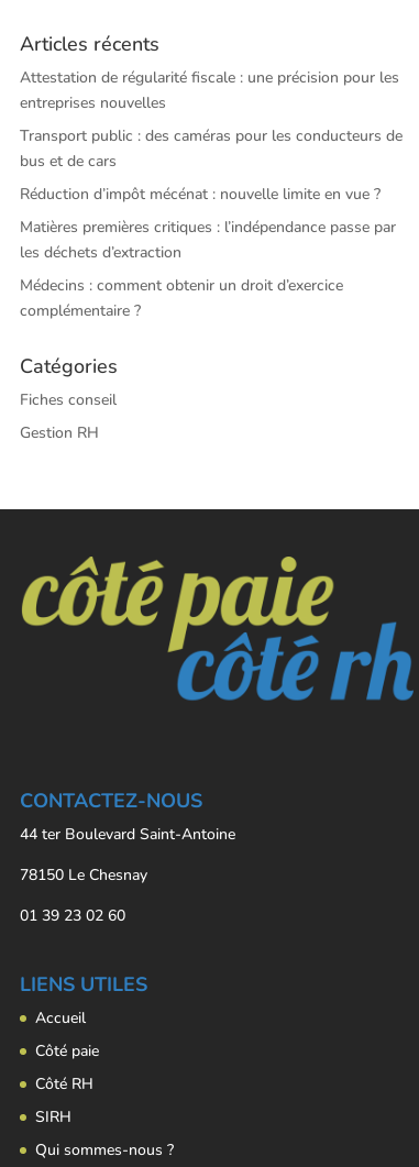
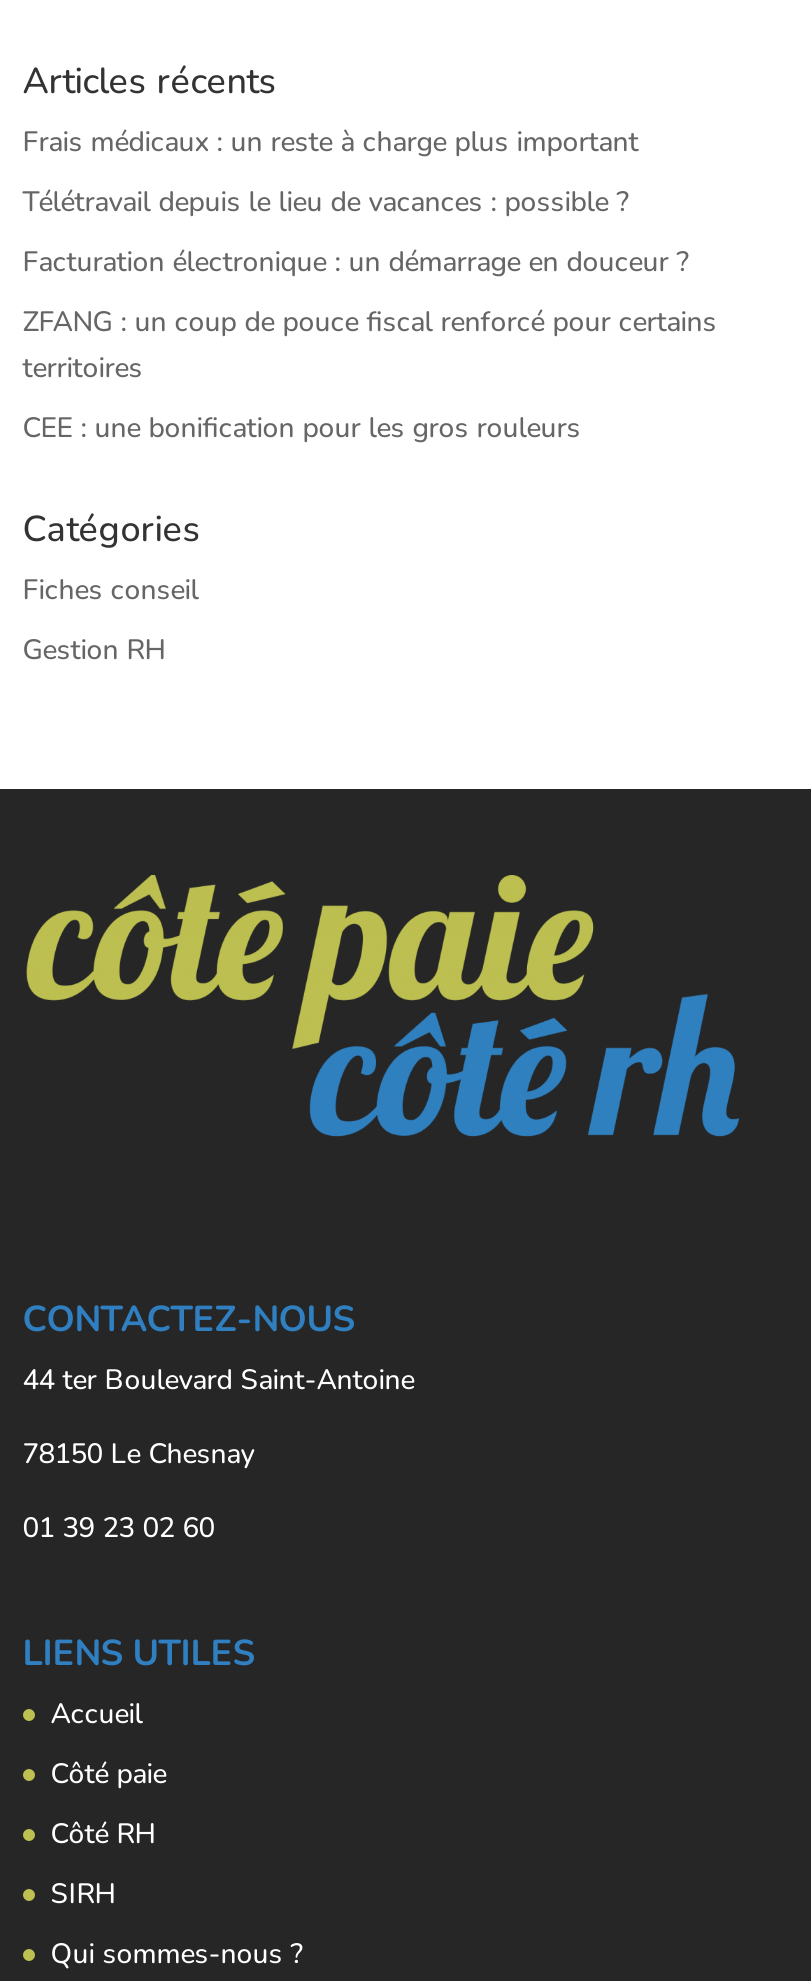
[20,67,399,113] Attestation de régularité fiscale : une précision pour les | entreprises nouvelles -> [23,123,639,161] Frais médicaux : un reste à charge plus important
[20,125,402,171] Transport public : des caméras pour les conducteurs de | bus et de cars -> [23,183,629,221] Télétravail depuis le lieu de vacances : possible ?
[20,184,380,204] Réduction d’impôt mécénat : nouvelle limite en vue ? -> [23,243,689,281] Facturation électronique : un démarrage en douceur ?
[20,217,396,263] Matières premières critiques : l’indépendance passe par | les déchets d’extraction -> [23,303,717,387] ZFANG : un coup de pouce fiscal renforcé pour certains | territoires
[20,275,343,321] Médecins : comment obtenir un droit d’exercice | complémentaire ? -> [23,409,581,447] CEE : une bonification pour les gros rouleurs

